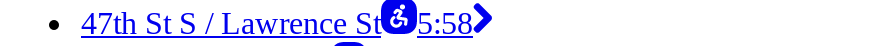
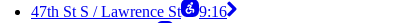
[81,6,473,40] 47th St S / Lawrence St 5:58 -> [31,3,227,20] 47th St S / Lawrence St 9:16

